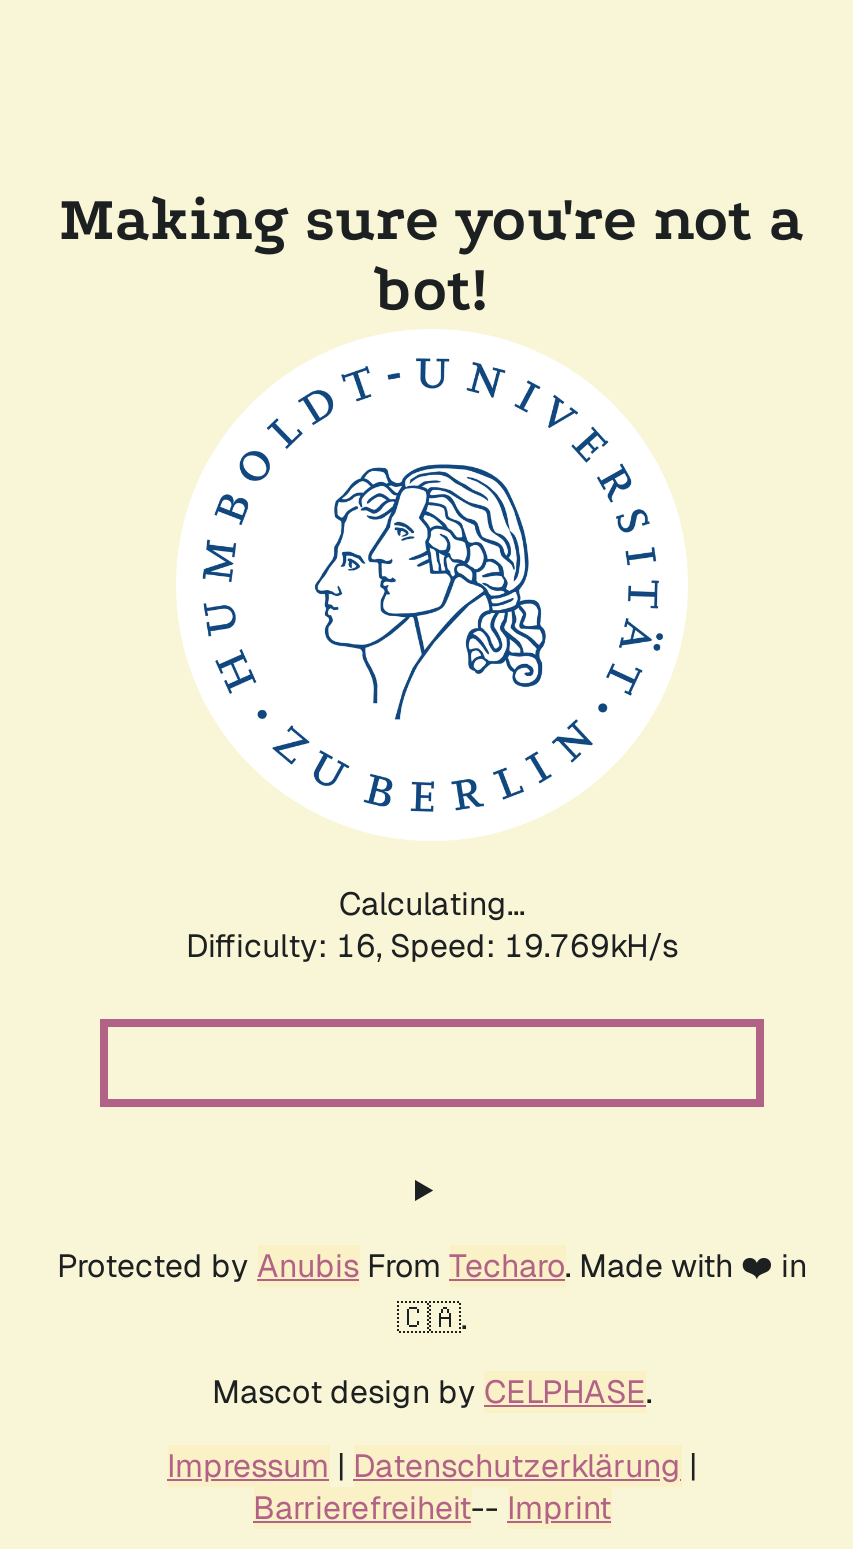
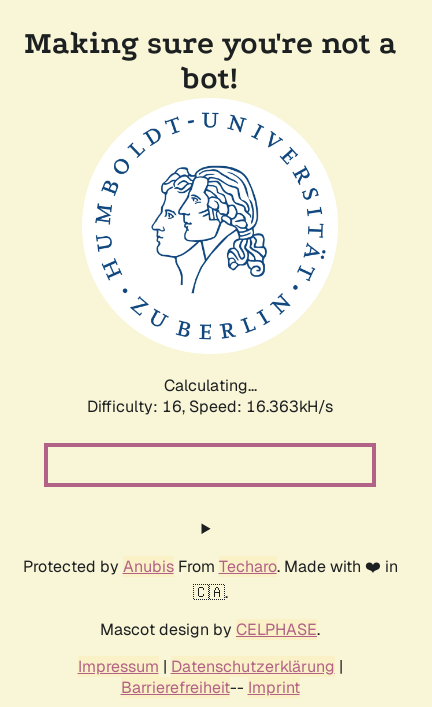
[186,925,678,967] Difficulty: 16, Speed: 19.769kH/s -> [87,396,333,417] Difficulty: 16, Speed: 16.363kH/s

